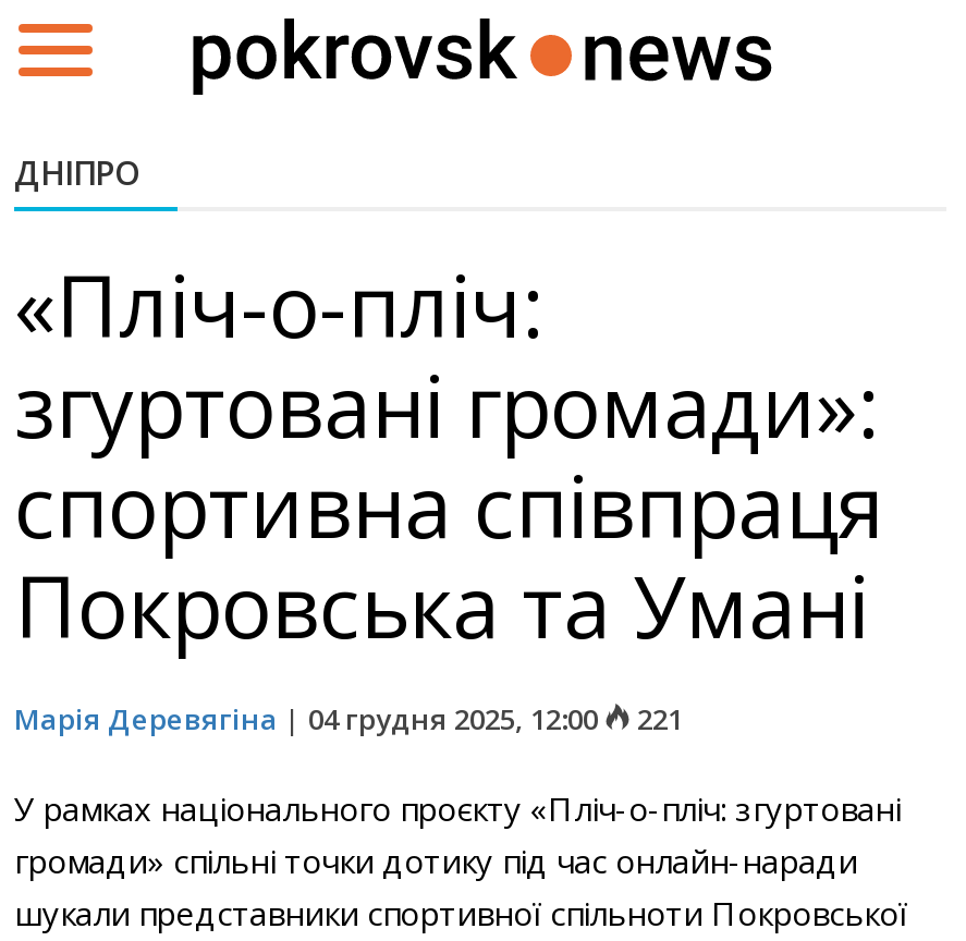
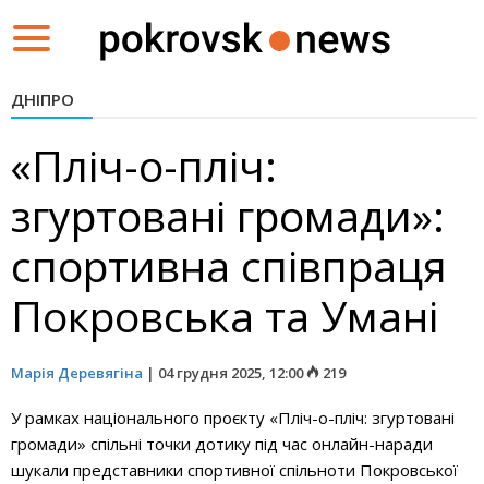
[631,699,683,738] 221 -> [319,363,346,383] 219

